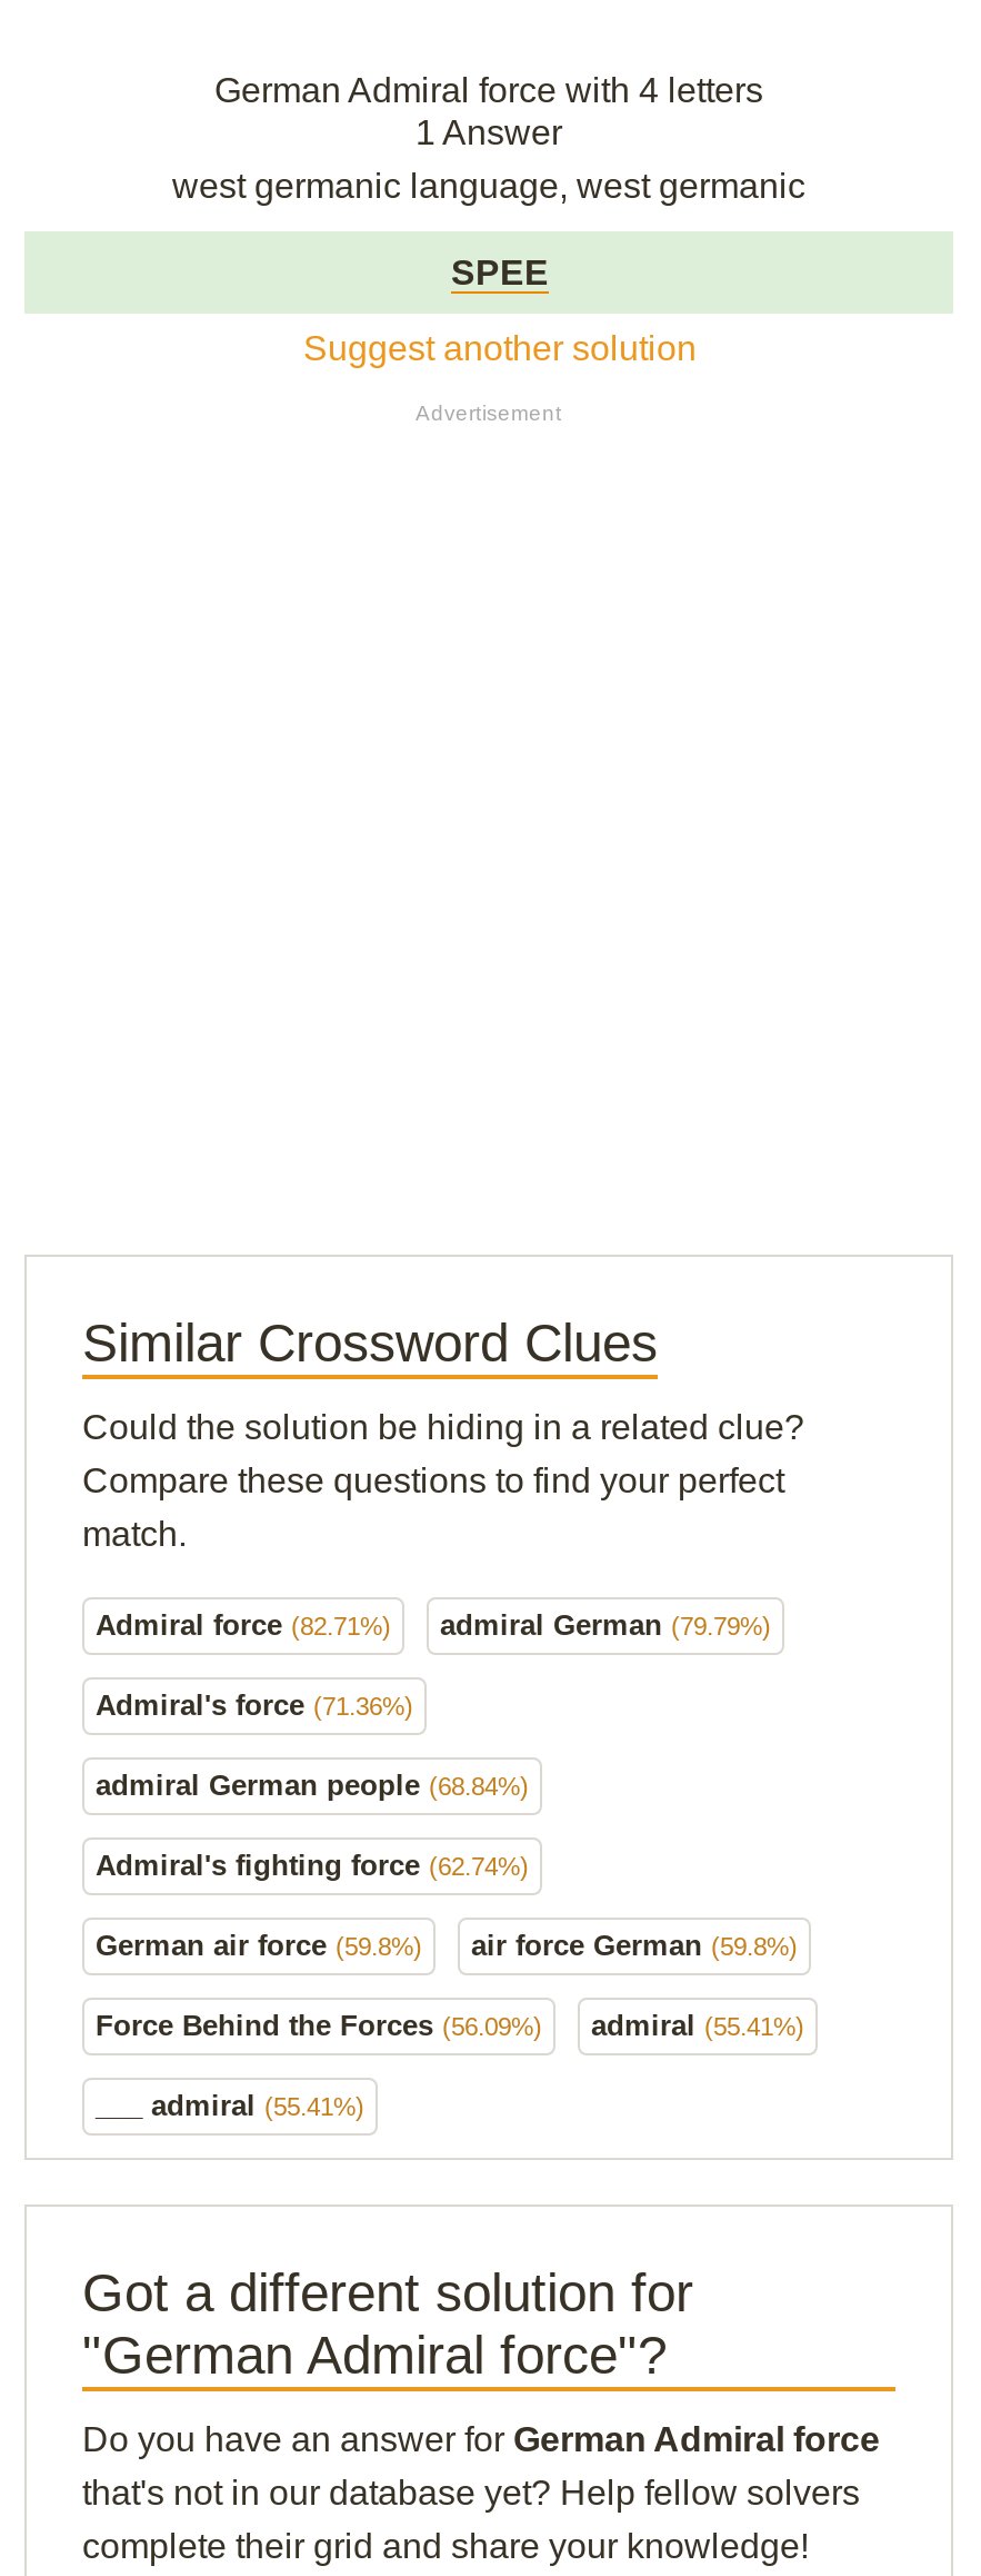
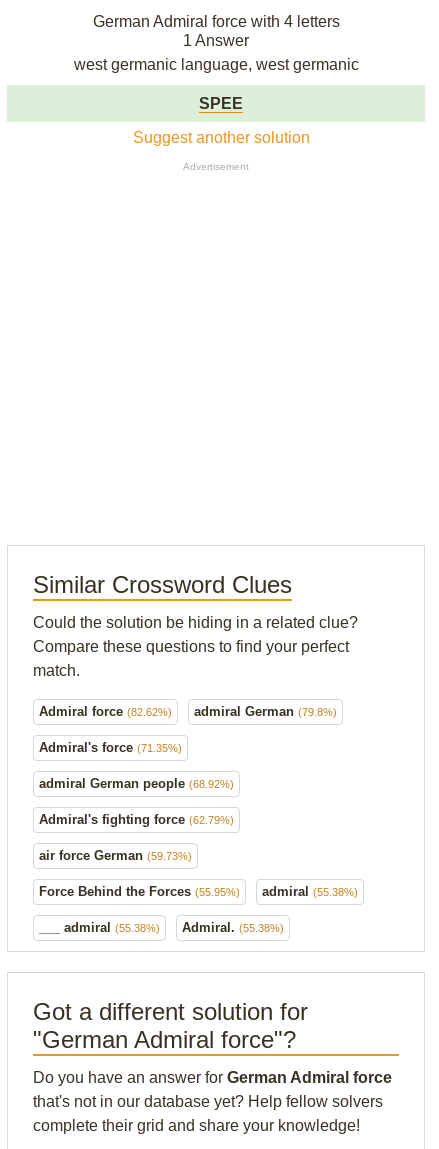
[96,1607,771,1641] Admiral force (82.71%) | admiral German (79.79%) -> [39,704,337,719] Admiral force (82.62%) | admiral German (79.8%)
[96,1688,413,1721] Admiral's force (71.36%) -> [39,740,182,755] Admiral's force (71.35%)
[96,1768,529,1801] admiral German people (68.84%) -> [39,776,234,791] admiral German people (68.92%)
[96,1848,529,1881] Admiral's fighting force (62.74%) -> [39,812,234,827] Admiral's fighting force (62.79%)
[96,1928,798,1961] German air force (59.8%) | air force German (59.8%) -> [39,848,192,863] air force German (59.73%)
[96,2008,804,2041] Force Behind the Forces (56.09%) | admiral (55.41%) -> [39,884,358,899] Force Behind the Forces (55.95%) | admiral (55.38%)
[96,2088,364,2121] ___ admiral (55.41%) -> [39,920,284,935] ___ admiral (55.38%) | Admiral. (55.38%)

